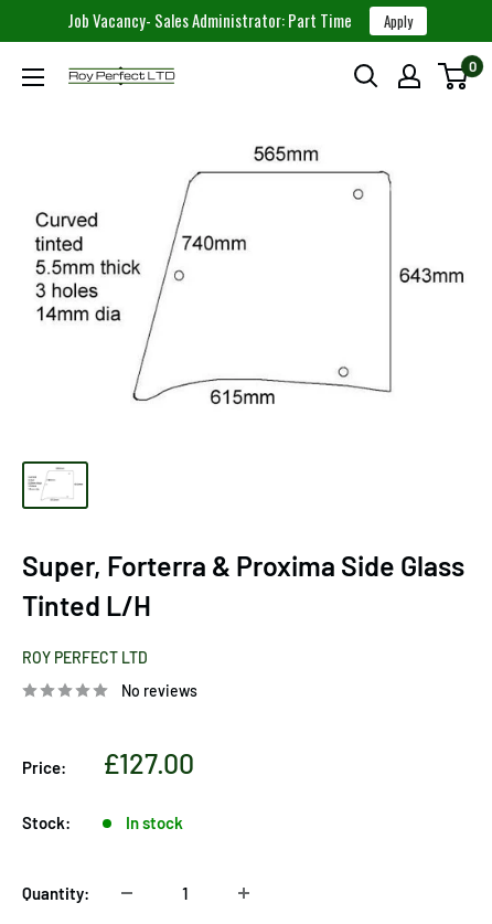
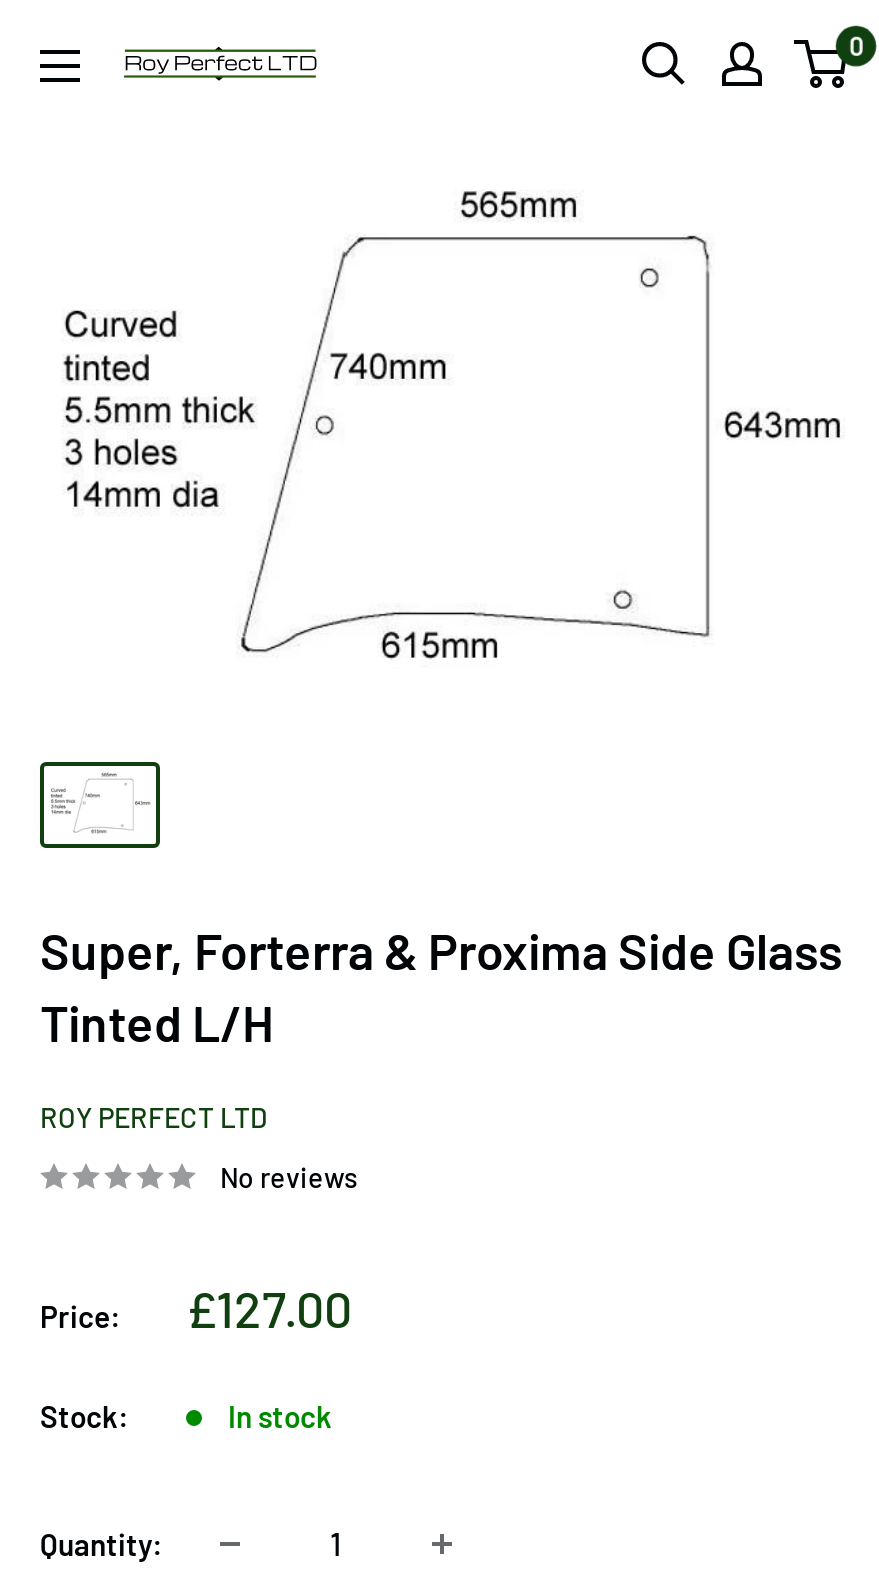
[67,8,413,32] Job Vacancy- Sales Administrator: Part Time | Apply -> none

